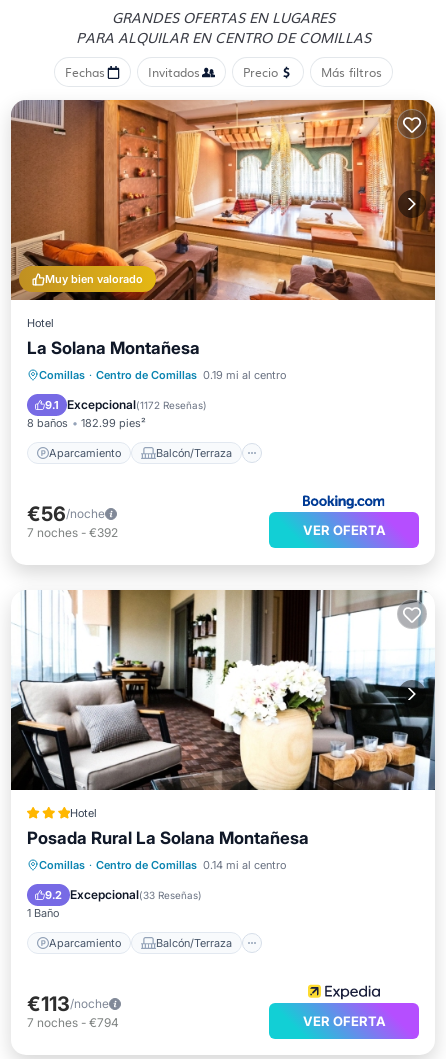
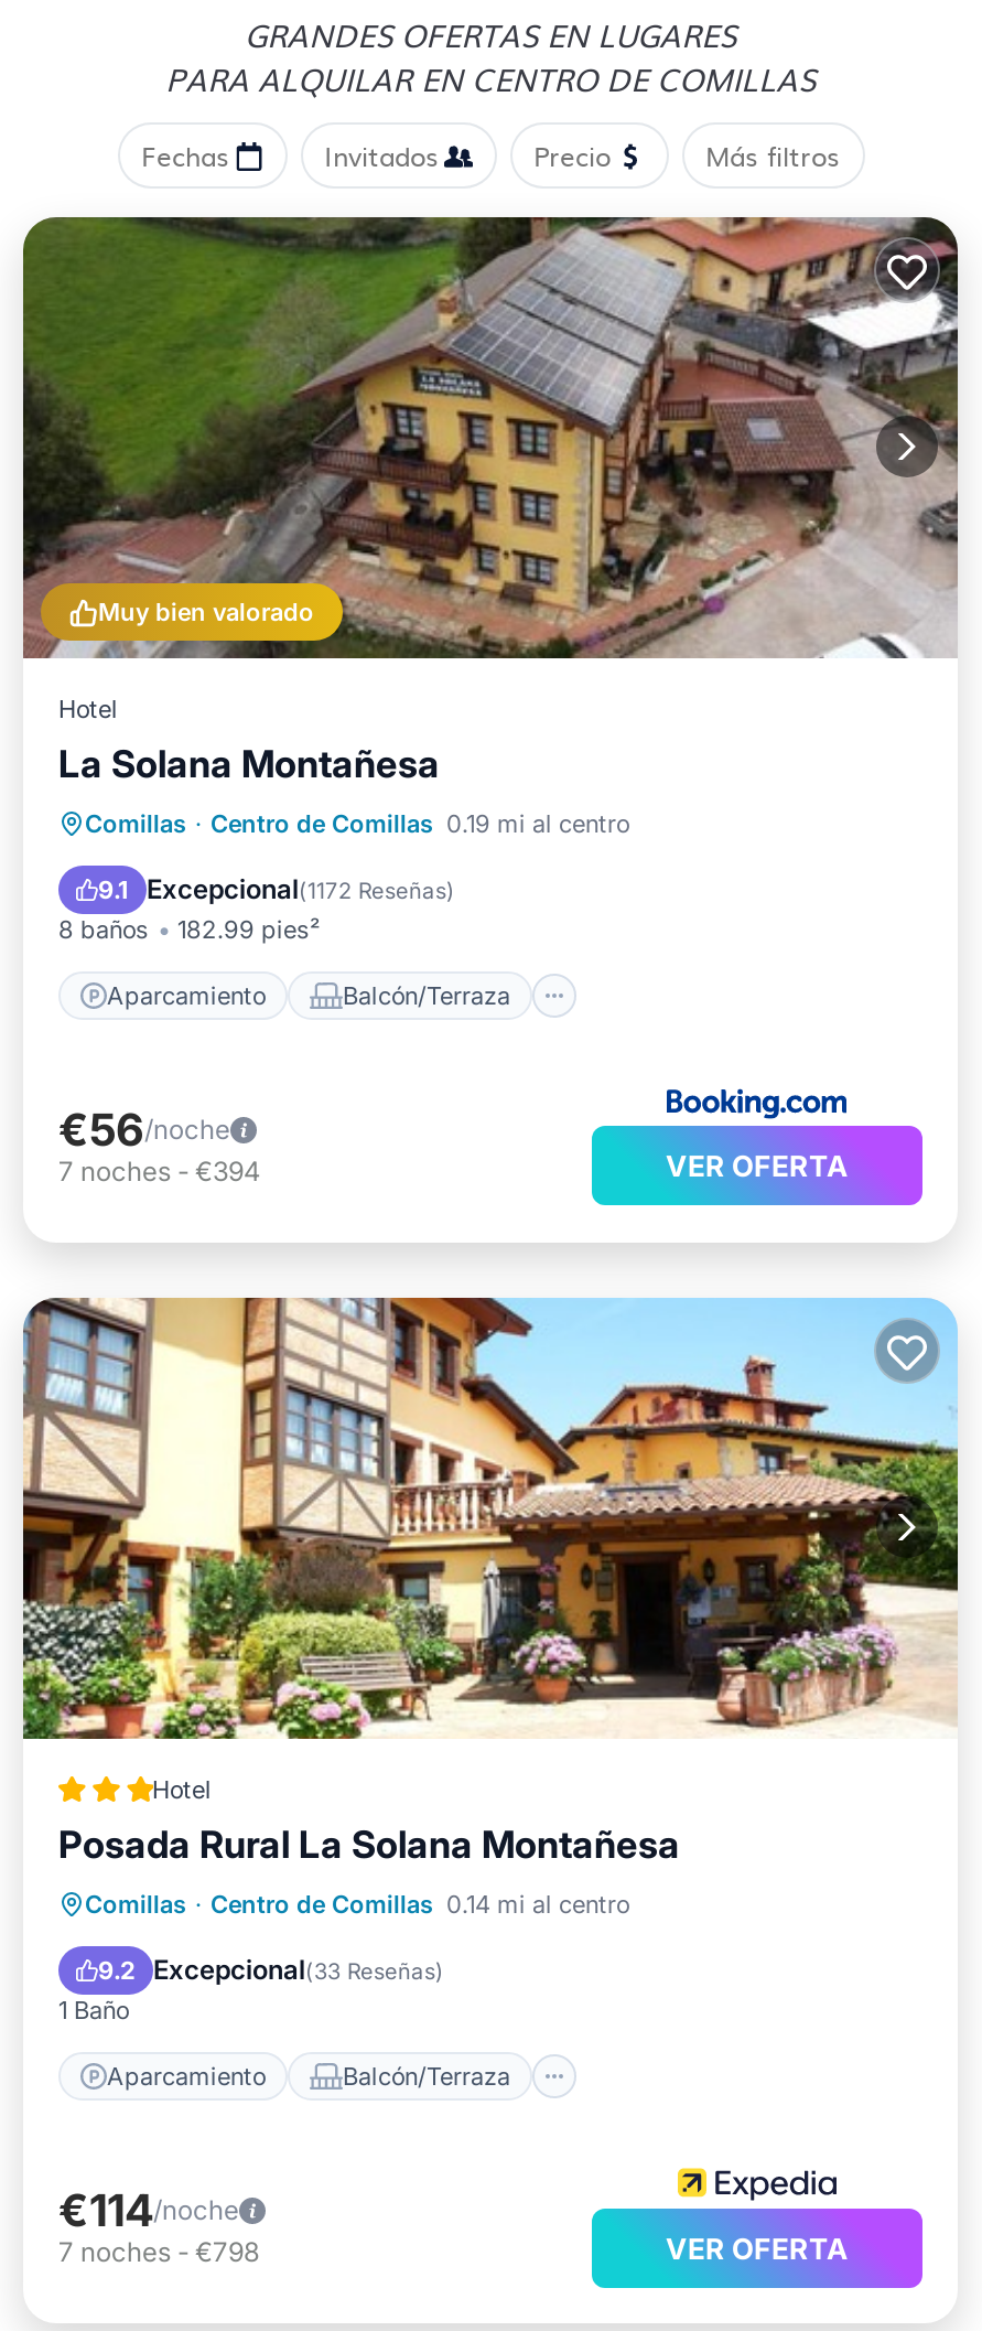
[10,99,436,301] [image] -> [21,215,960,660] [image]
[27,525,118,540] 7 noches - €392 -> [58,1154,261,1188] 7 noches - €394
[10,589,436,791] [image] -> [21,1296,960,1741] [image]
[27,992,109,1016] €113/noche -> [58,2184,239,2237] €114/noche
[27,1015,119,1030] 7 noches - €794 -> [58,2235,259,2268] 7 noches - €798

